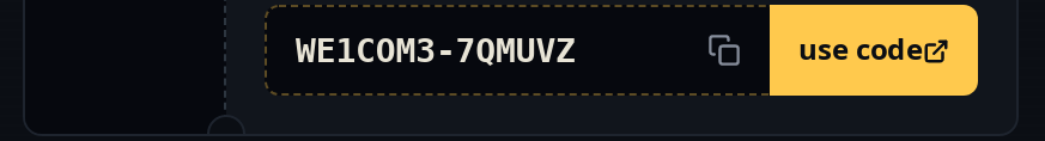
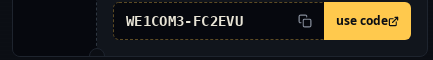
[296,31,576,69] WE1COM3-7QMUVZ -> [126,13,243,29] WE1COM3-FC2EVU

